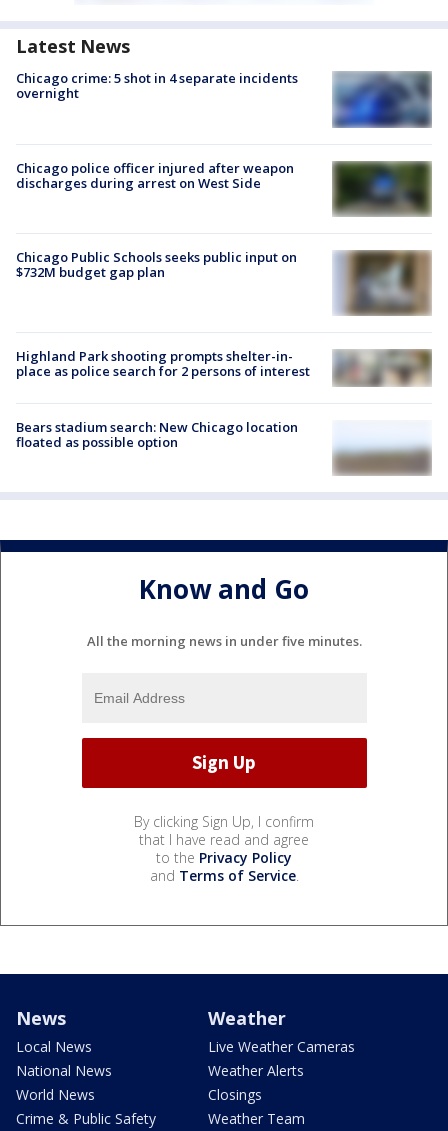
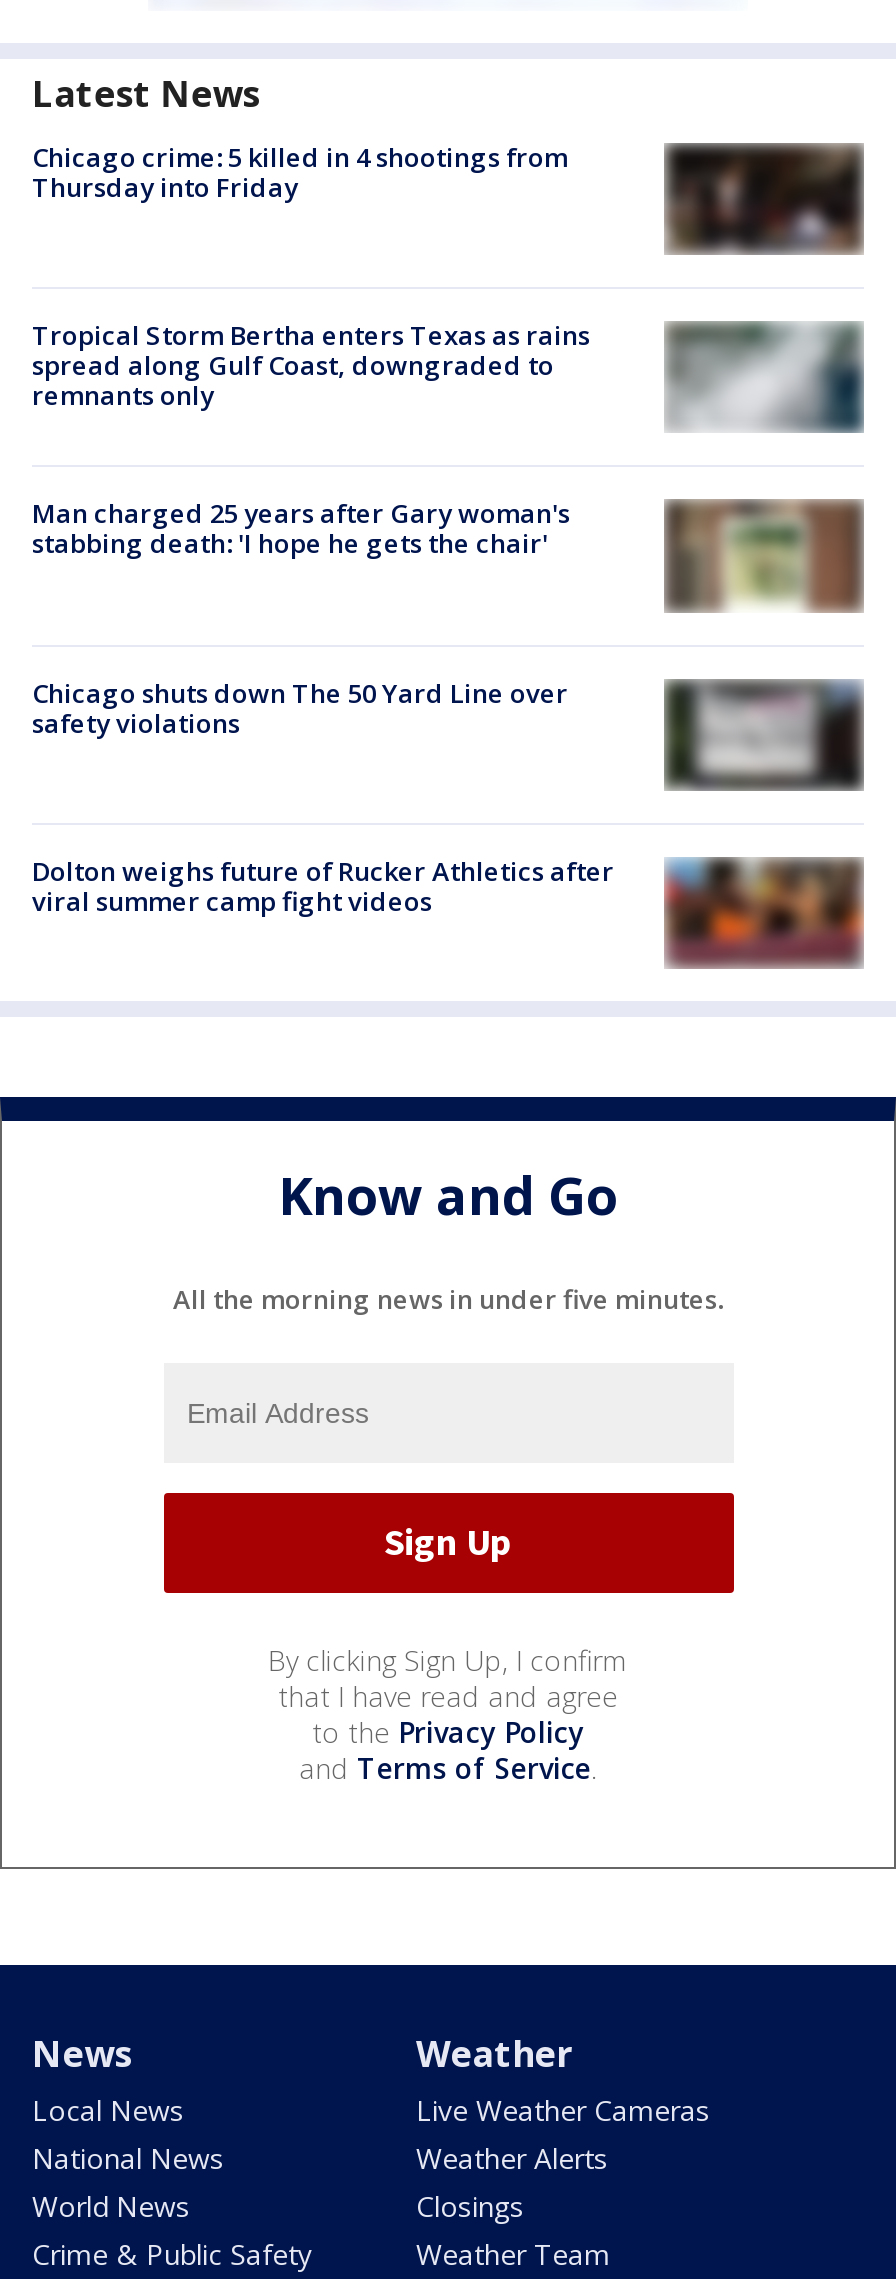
[16,69,298,102] Chicago crime: 5 shot in 4 separate incidents | overnight -> [32,139,568,205] Chicago crime: 5 killed in 4 shootings from | Thursday into Friday
[332,72,432,128] [image] -> [664,144,862,256] [image]
[16,158,431,217] [image] | Chicago police officer injured after weapon | discharges during arrest on West Side -> [32,317,862,432] [image] | Tropical Storm Bertha enters Texas as rains | spread along Gulf Coast, downgraded to | remnants only
[16,248,297,281] Chicago Public Schools seeks public input on | $732M budget gap plan -> [32,496,570,562] Man charged 25 years after Gary woman's | stabbing death: 'I hope he gets the chair'
[333,250,432,316] [image] -> [664,498,862,632] [image]
[332,340,431,387] [image] -> [662,678,864,792] [image]
[16,347,310,380] Highland Park shooting prompts shelter-in- | place as police search for 2 persons of interest -> [32,674,568,740] Chicago shuts down The 50 Yard Line over | safety violations
[16,418,432,475] [image] | Bears stadium search: New Chicago location | floated as possible option -> [32,853,866,968] [image] | Dolton weighs future of Rucker Athletics after | viral summer camp fight videos

